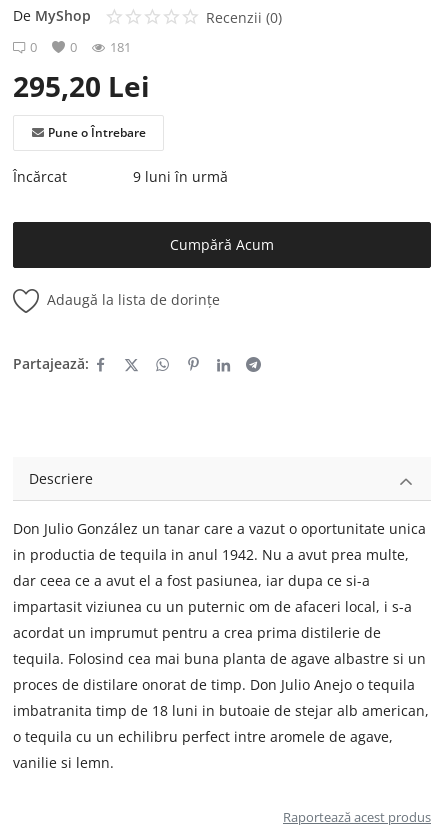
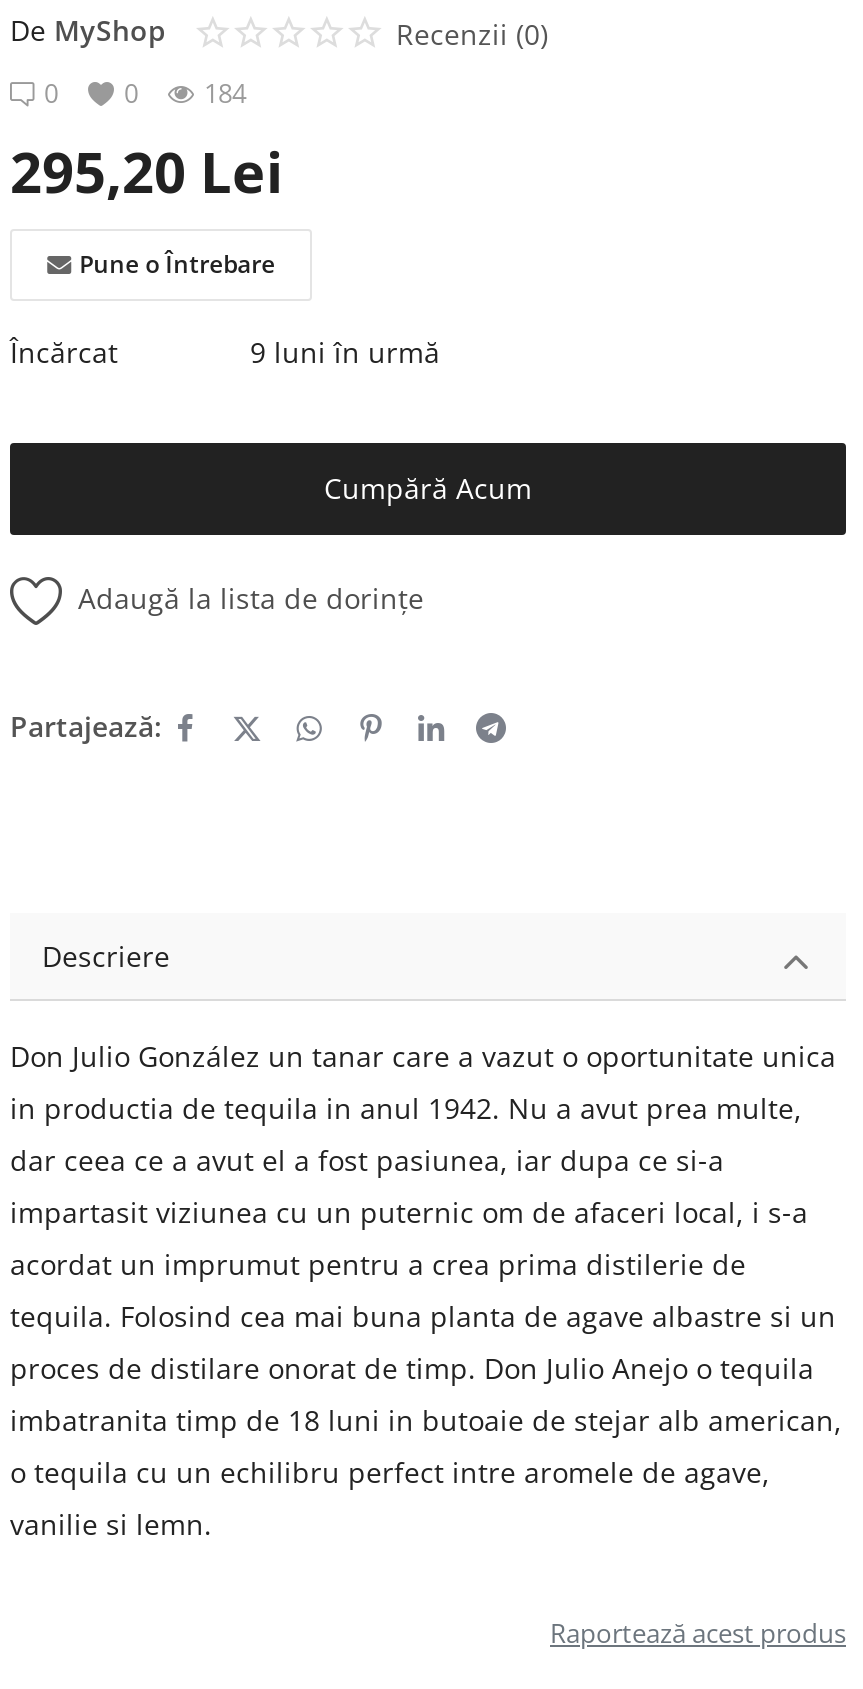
[30,37,131,55] 0 0 181 -> [44,74,246,110] 0 0 184

